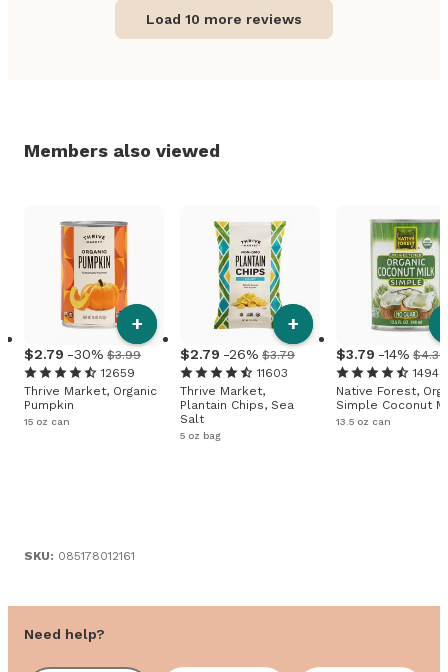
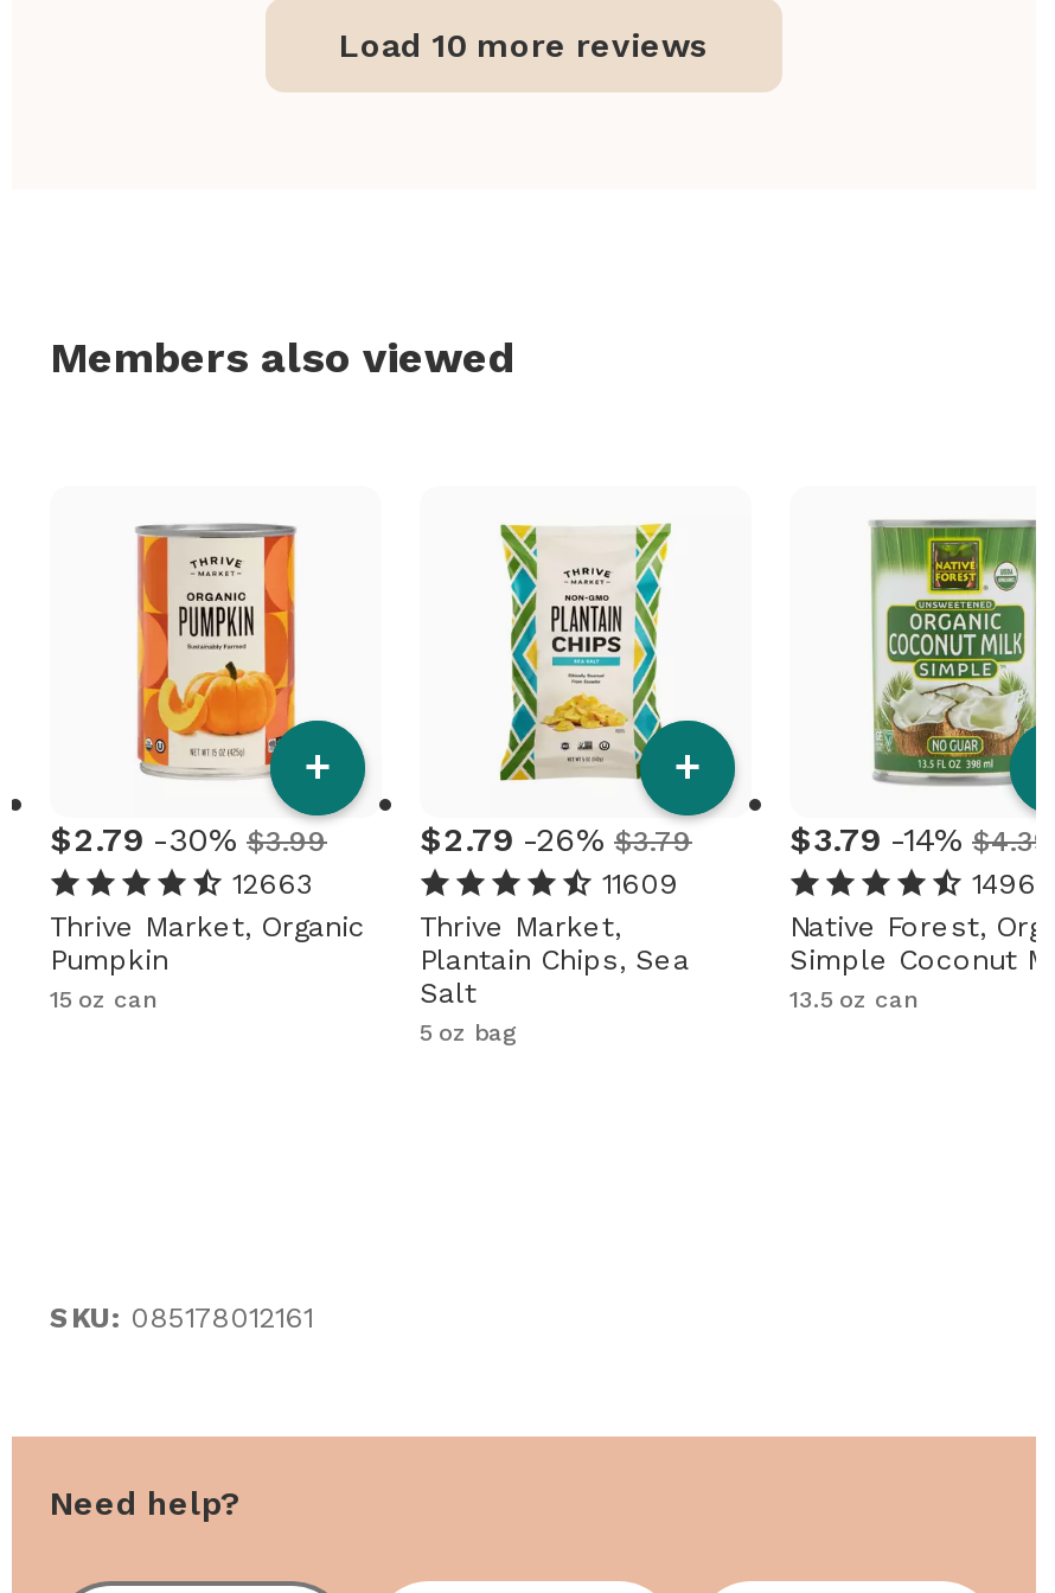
[101,366,135,380] 12659 -> [232,867,313,900] 12663
[257,366,288,380] 11603 -> [602,867,678,900] 11609
[413,366,439,380] 1494 -> [972,867,1036,900] 1496

